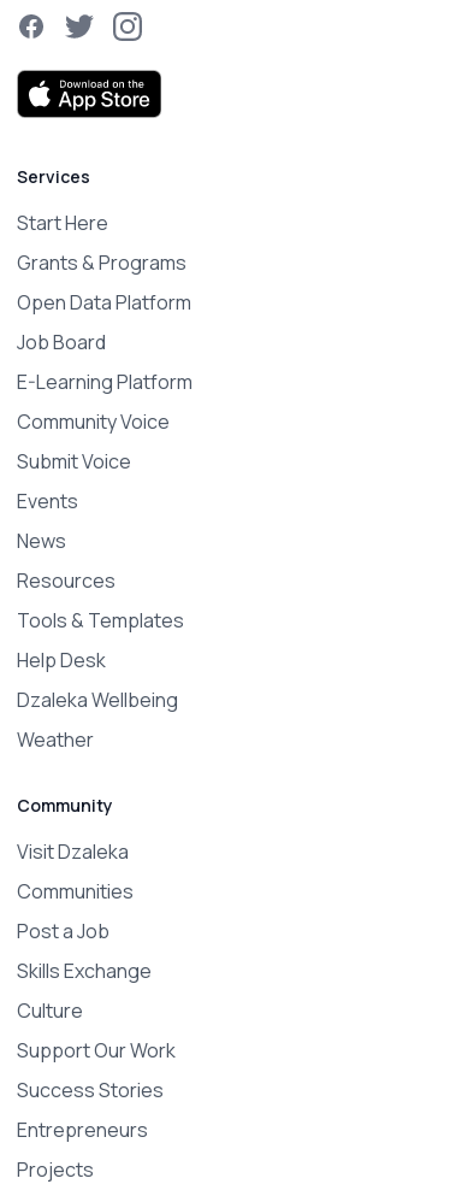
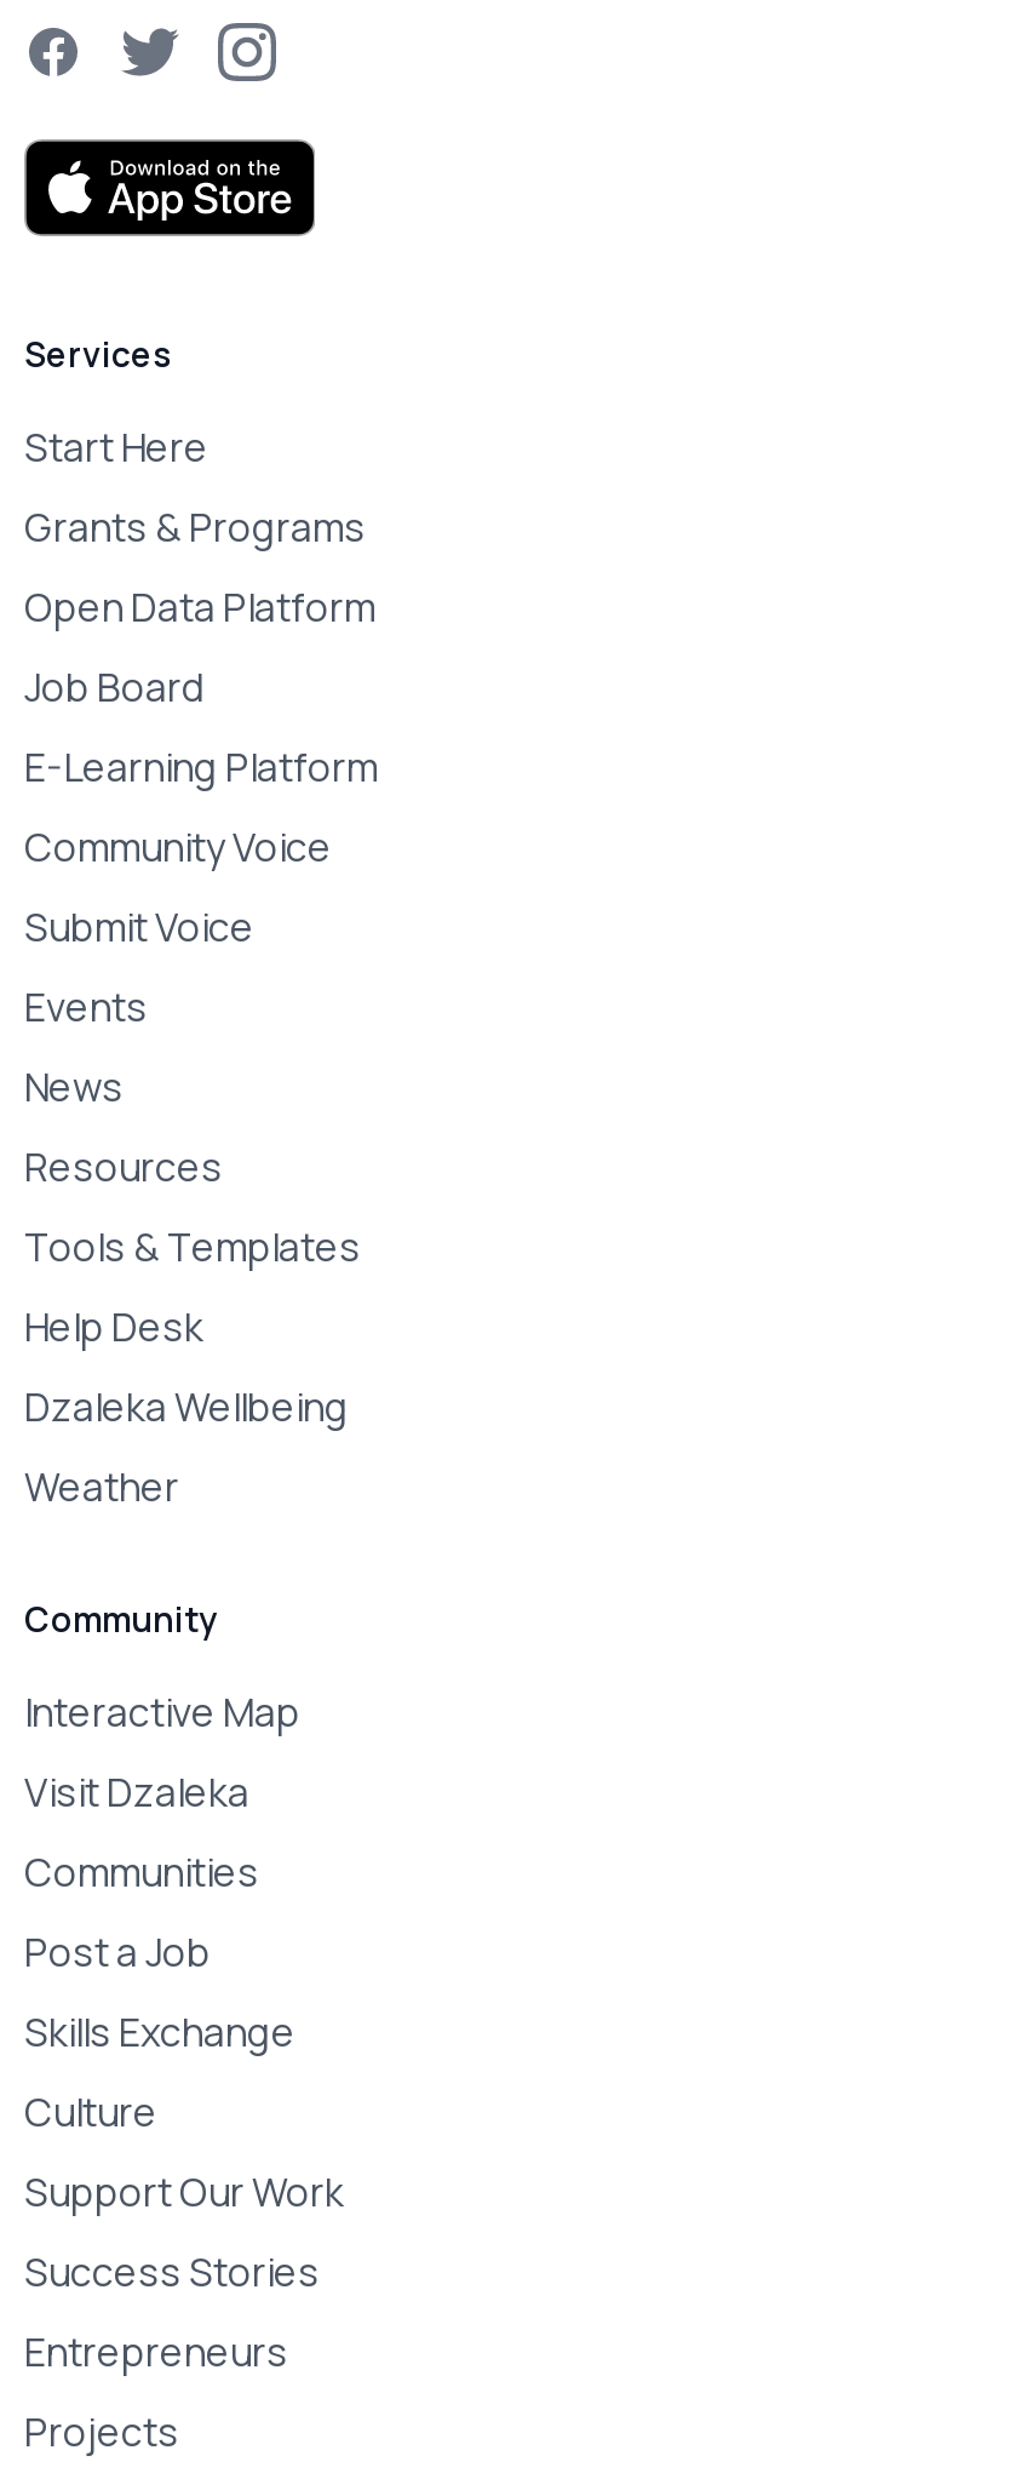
none -> [24,1685,300,1739] Interactive Map

